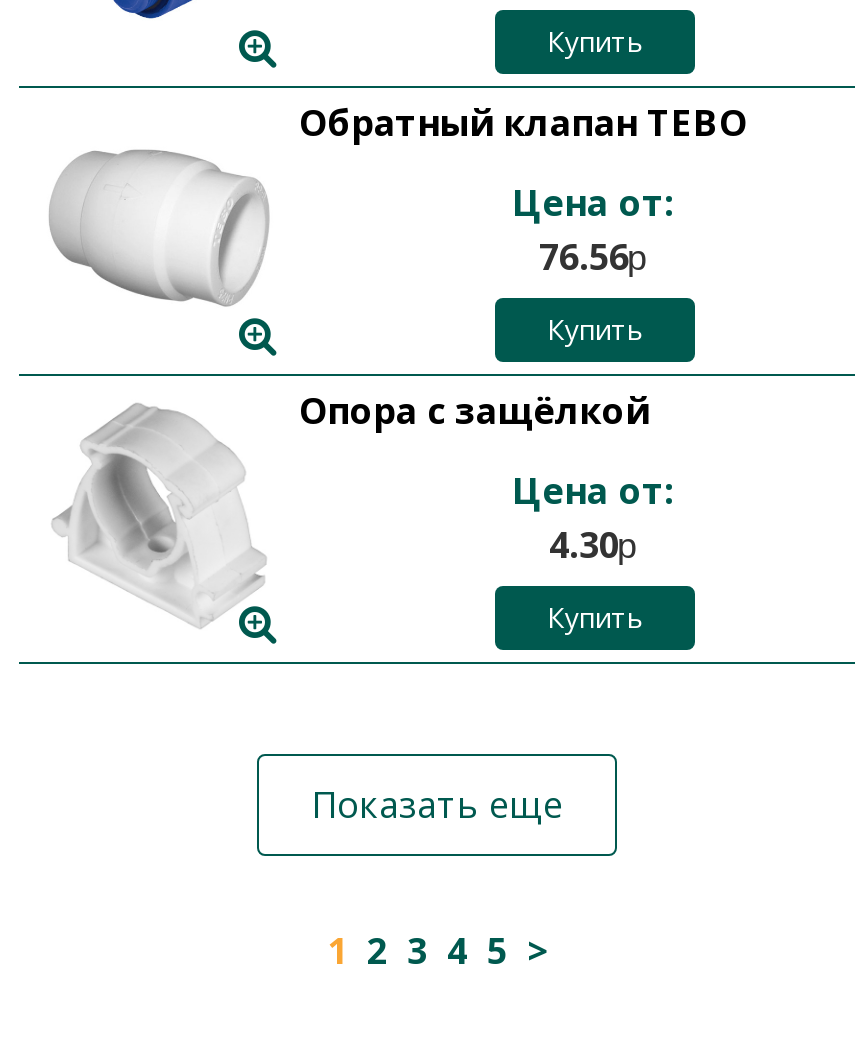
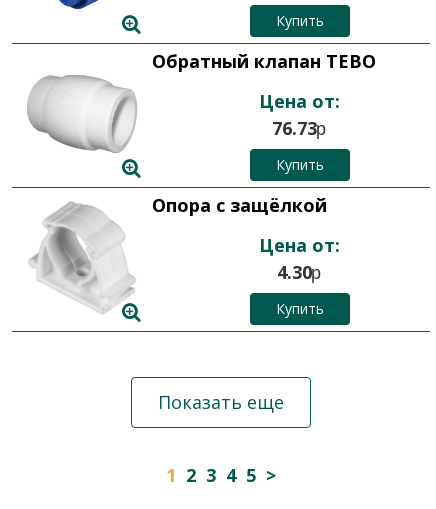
[539,232,647,280] 76.56p -> [272,116,326,140] 76.73p

